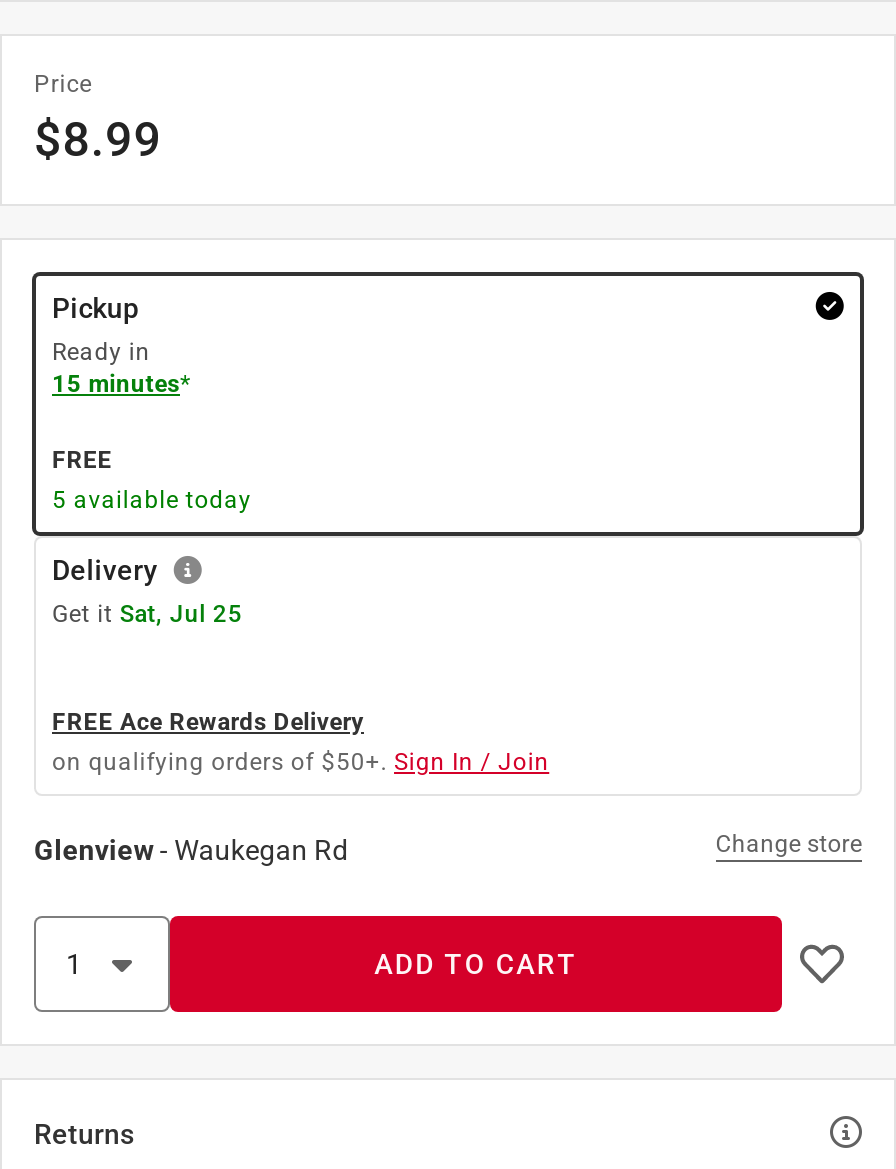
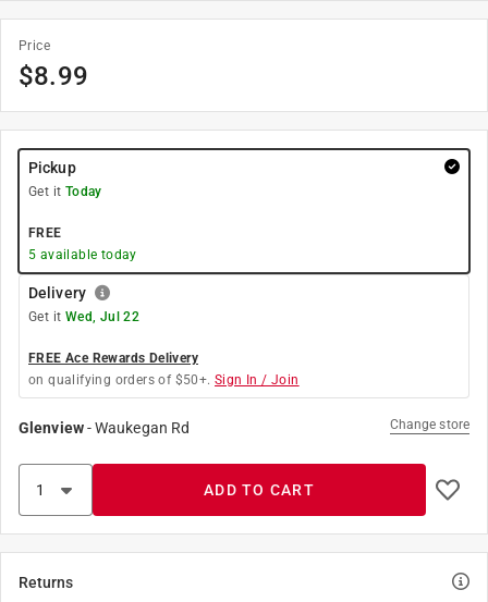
[52,338,191,398] Ready in | 15 minutes* -> [28,184,102,199] Get it Today
[52,600,242,628] Get it Sat, Jul 25 -> [28,309,140,324] Get it Wed, Jul 22

